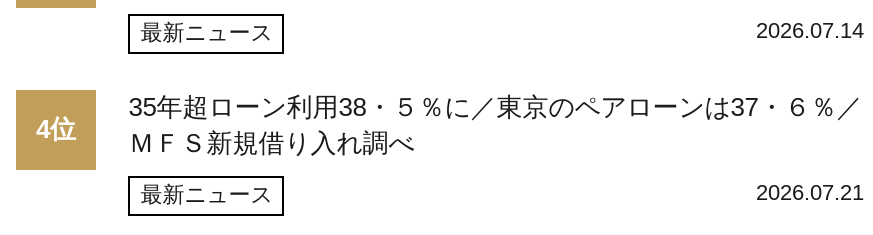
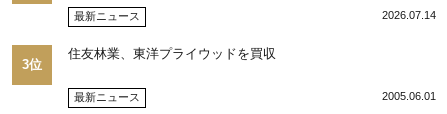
[128,92,862,158] 35年超ローン利用38・５％に／東京のペアローンは37・６％／ | ＭＦＳ新規借り入れ調べ -> [68,46,276,61] 住友林業、東洋プライウッドを買収
[36,114,76,144] 4位 -> [22,57,42,72] 3位
[756,180,864,204] 2026.07.21 -> [382,90,436,102] 2005.06.01

